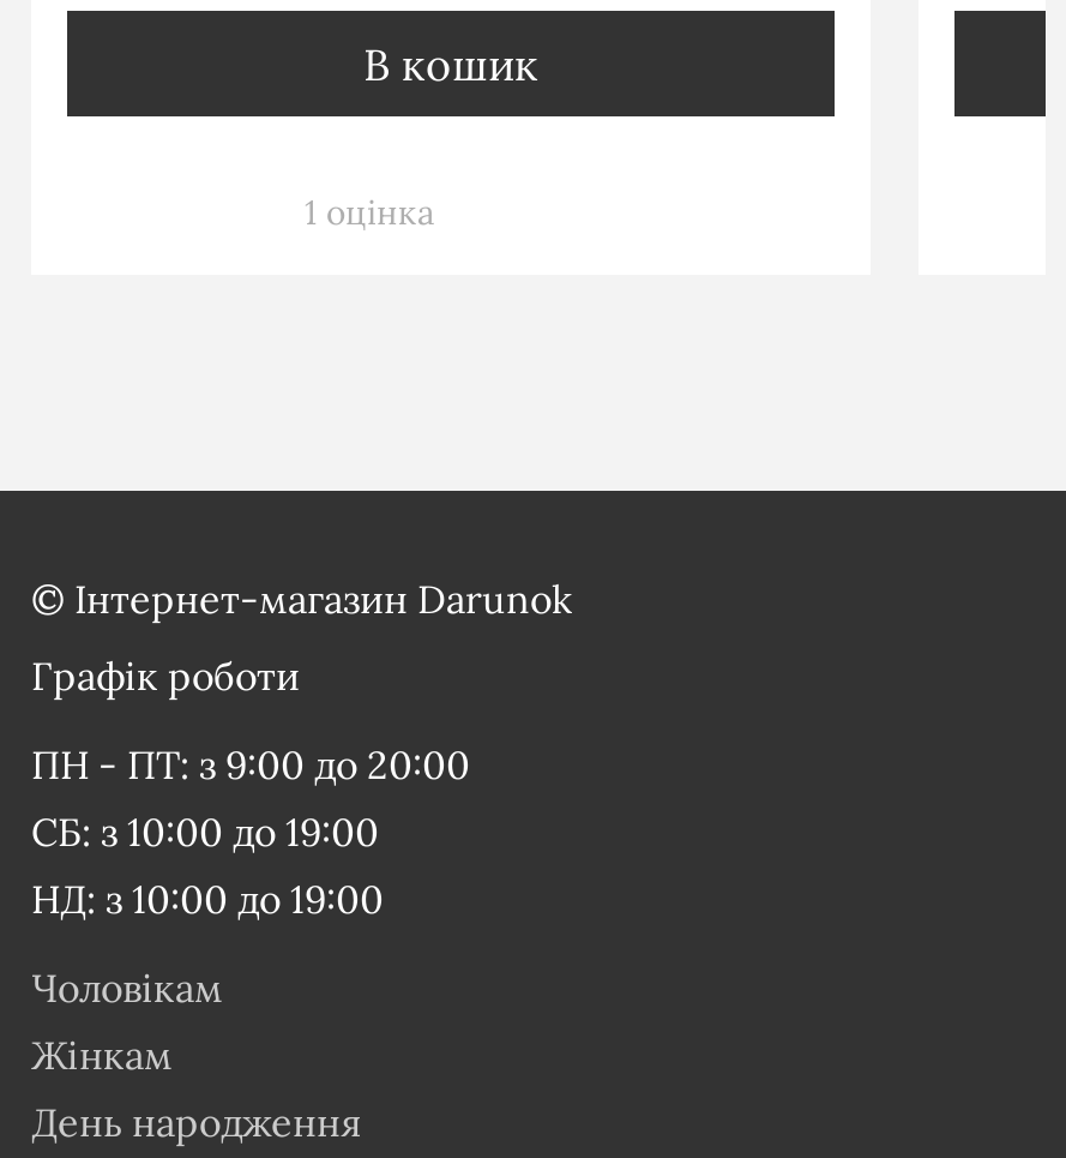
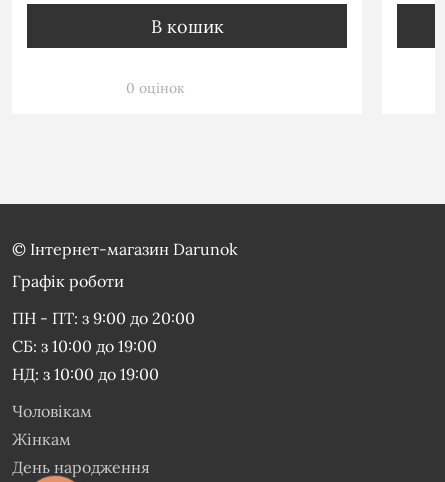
[305,191,434,234] 1 оцінка -> [126,79,185,97] 0 оцінок

